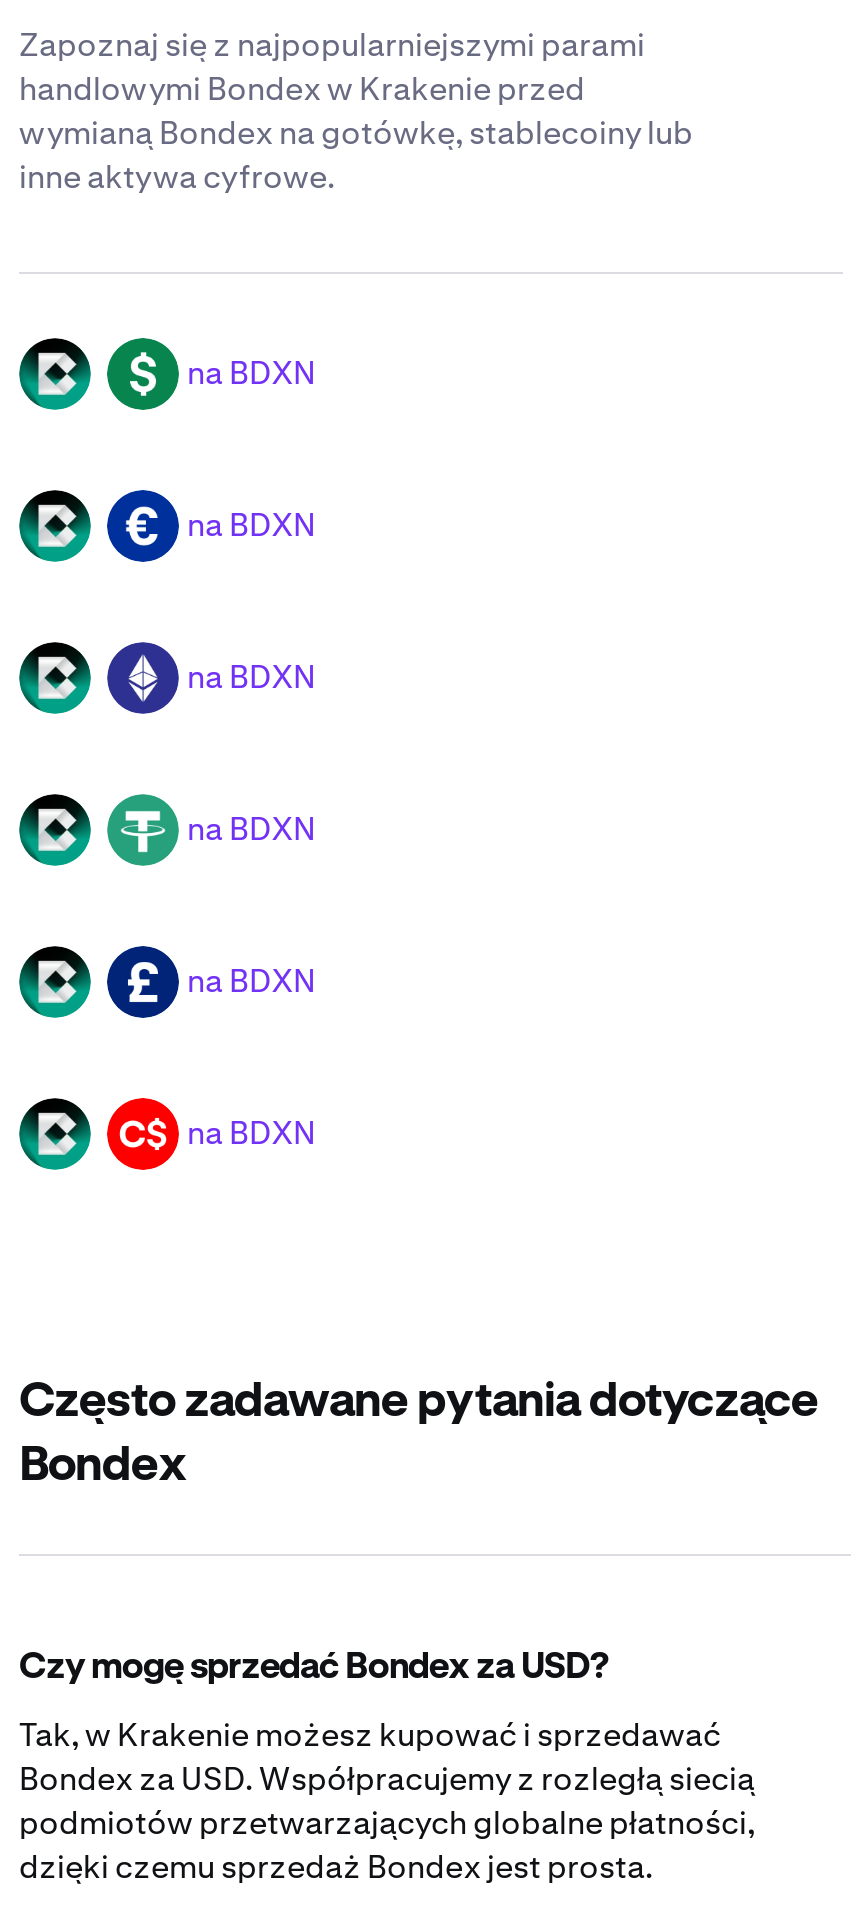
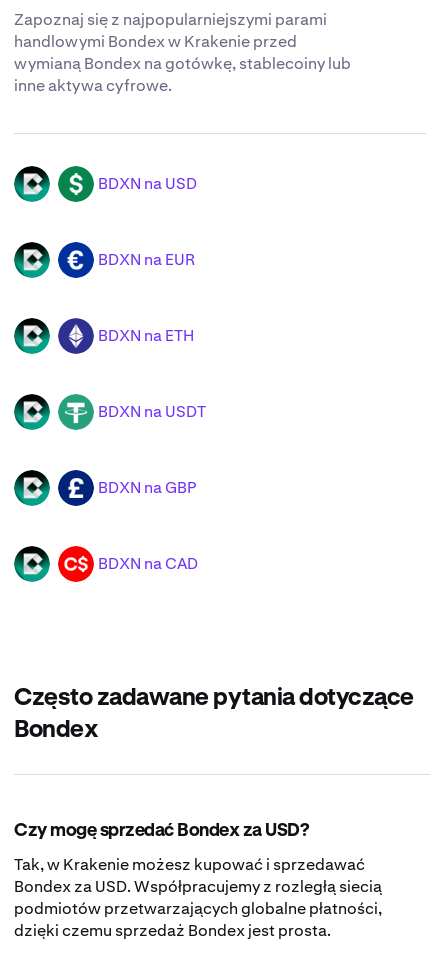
[187,353,315,395] na BDXN -> [98,173,197,194] BDXN na USD
[187,505,315,547] na BDXN -> [98,249,195,270] BDXN na EUR
[187,657,315,699] na BDXN -> [98,325,194,346] BDXN na ETH
[187,809,315,851] na BDXN -> [98,401,206,422] BDXN na USDT
[187,961,315,1003] na BDXN -> [98,477,196,498] BDXN na GBP
[187,1113,315,1155] na BDXN -> [98,553,198,574] BDXN na CAD

